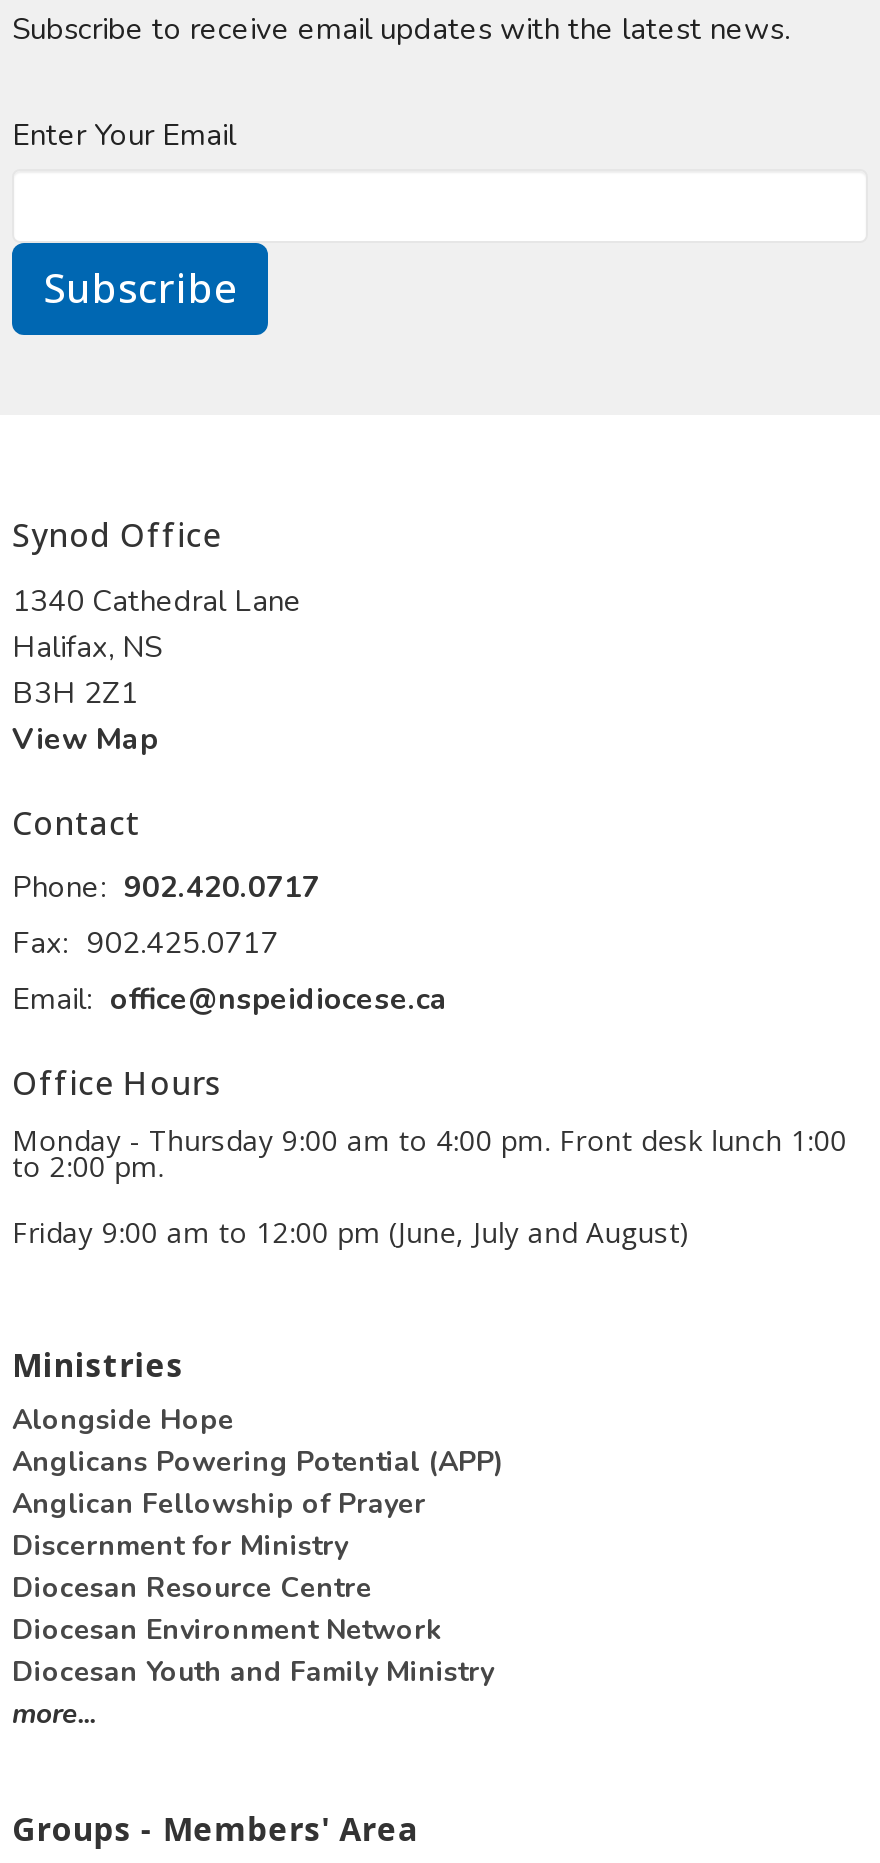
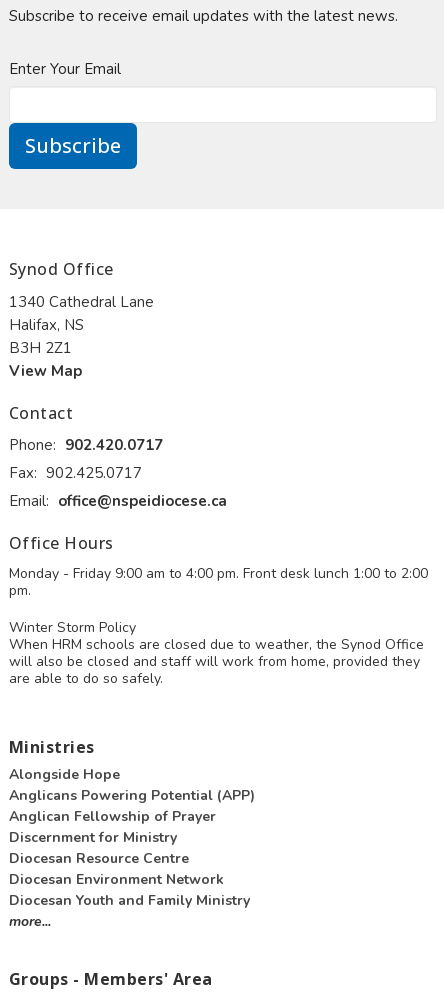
[12,1121,847,1185] Monday - Thursday 9:00 am to 4:00 pm. Front desk lunch 1:00 | to 2:00 pm. -> [9,564,428,600] Monday - Friday 9:00 am to 4:00 pm. Front desk lunch 1:00 to 2:00 | pm.
[12,1213,690,1251] Friday 9:00 am to 12:00 pm (June, July and August) -> [9,618,424,688] Winter Storm Policy | When HRM schools are closed due to weather, the Synod Office | will also be closed and staff will work from home, provided they | are able to do so safely.

